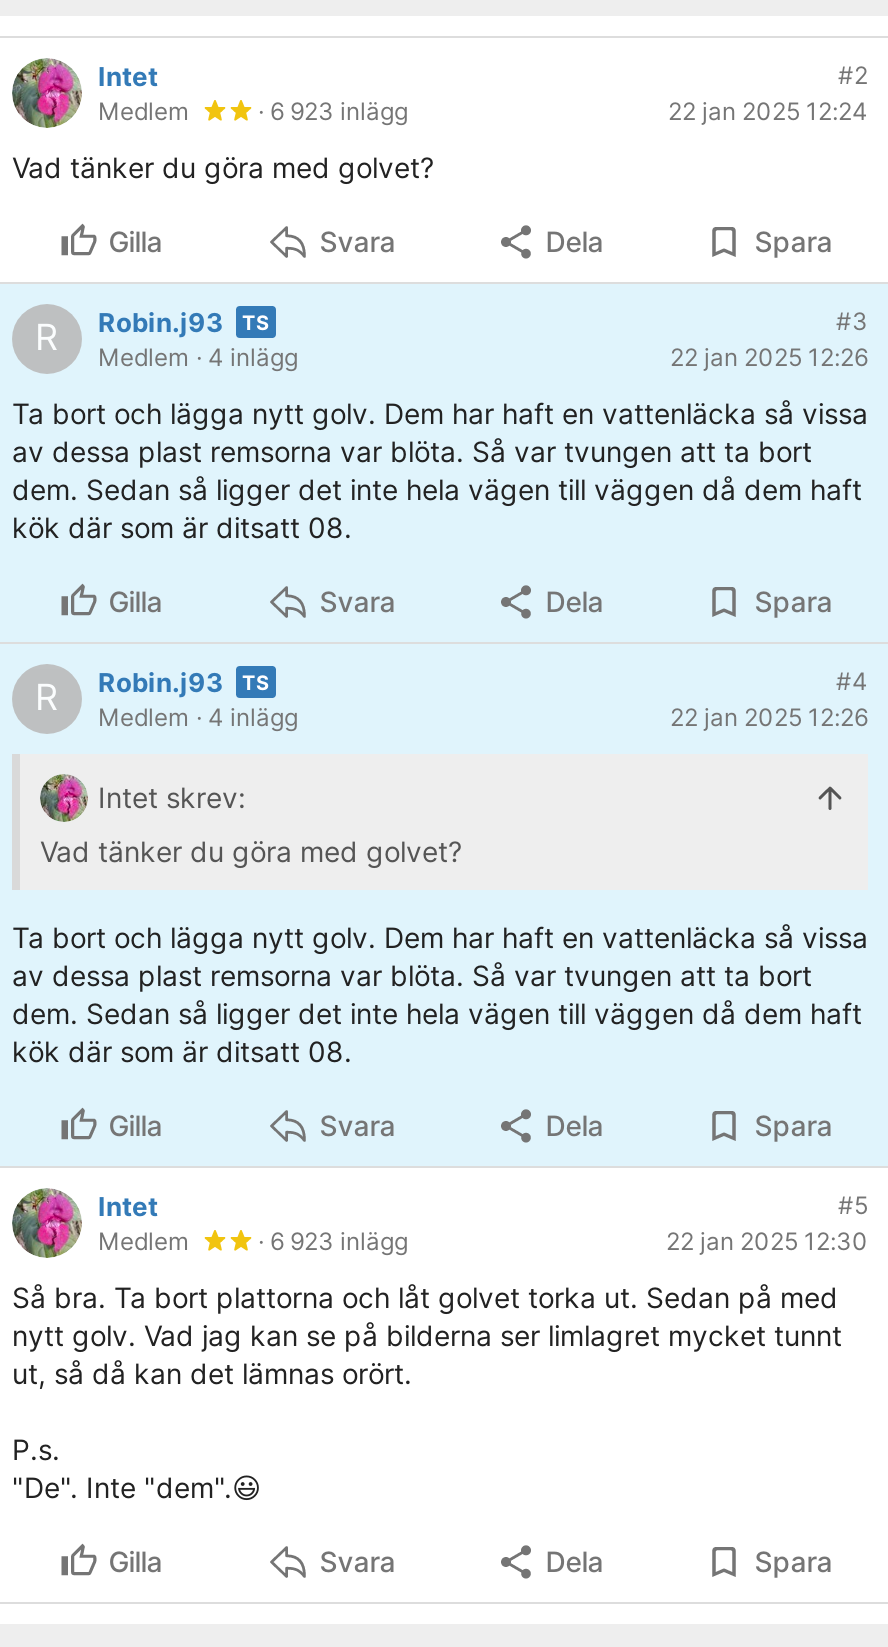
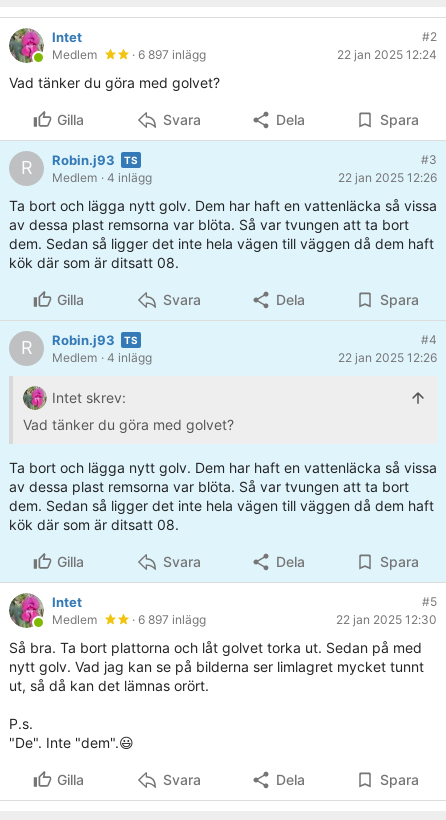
[252,95,408,125] · 6 923 inlägg -> [129,47,206,62] · 6 897 inlägg
[252,1225,408,1255] · 6 923 inlägg -> [129,612,206,627] · 6 897 inlägg

